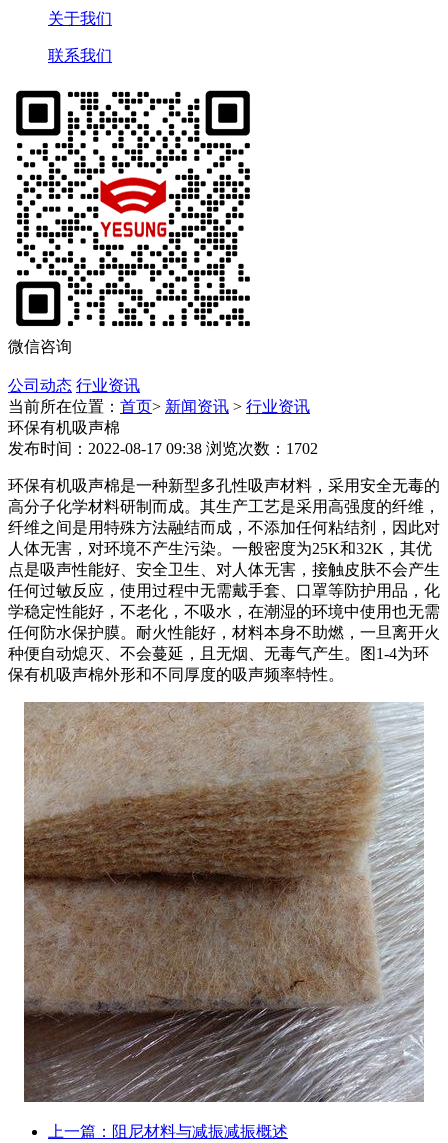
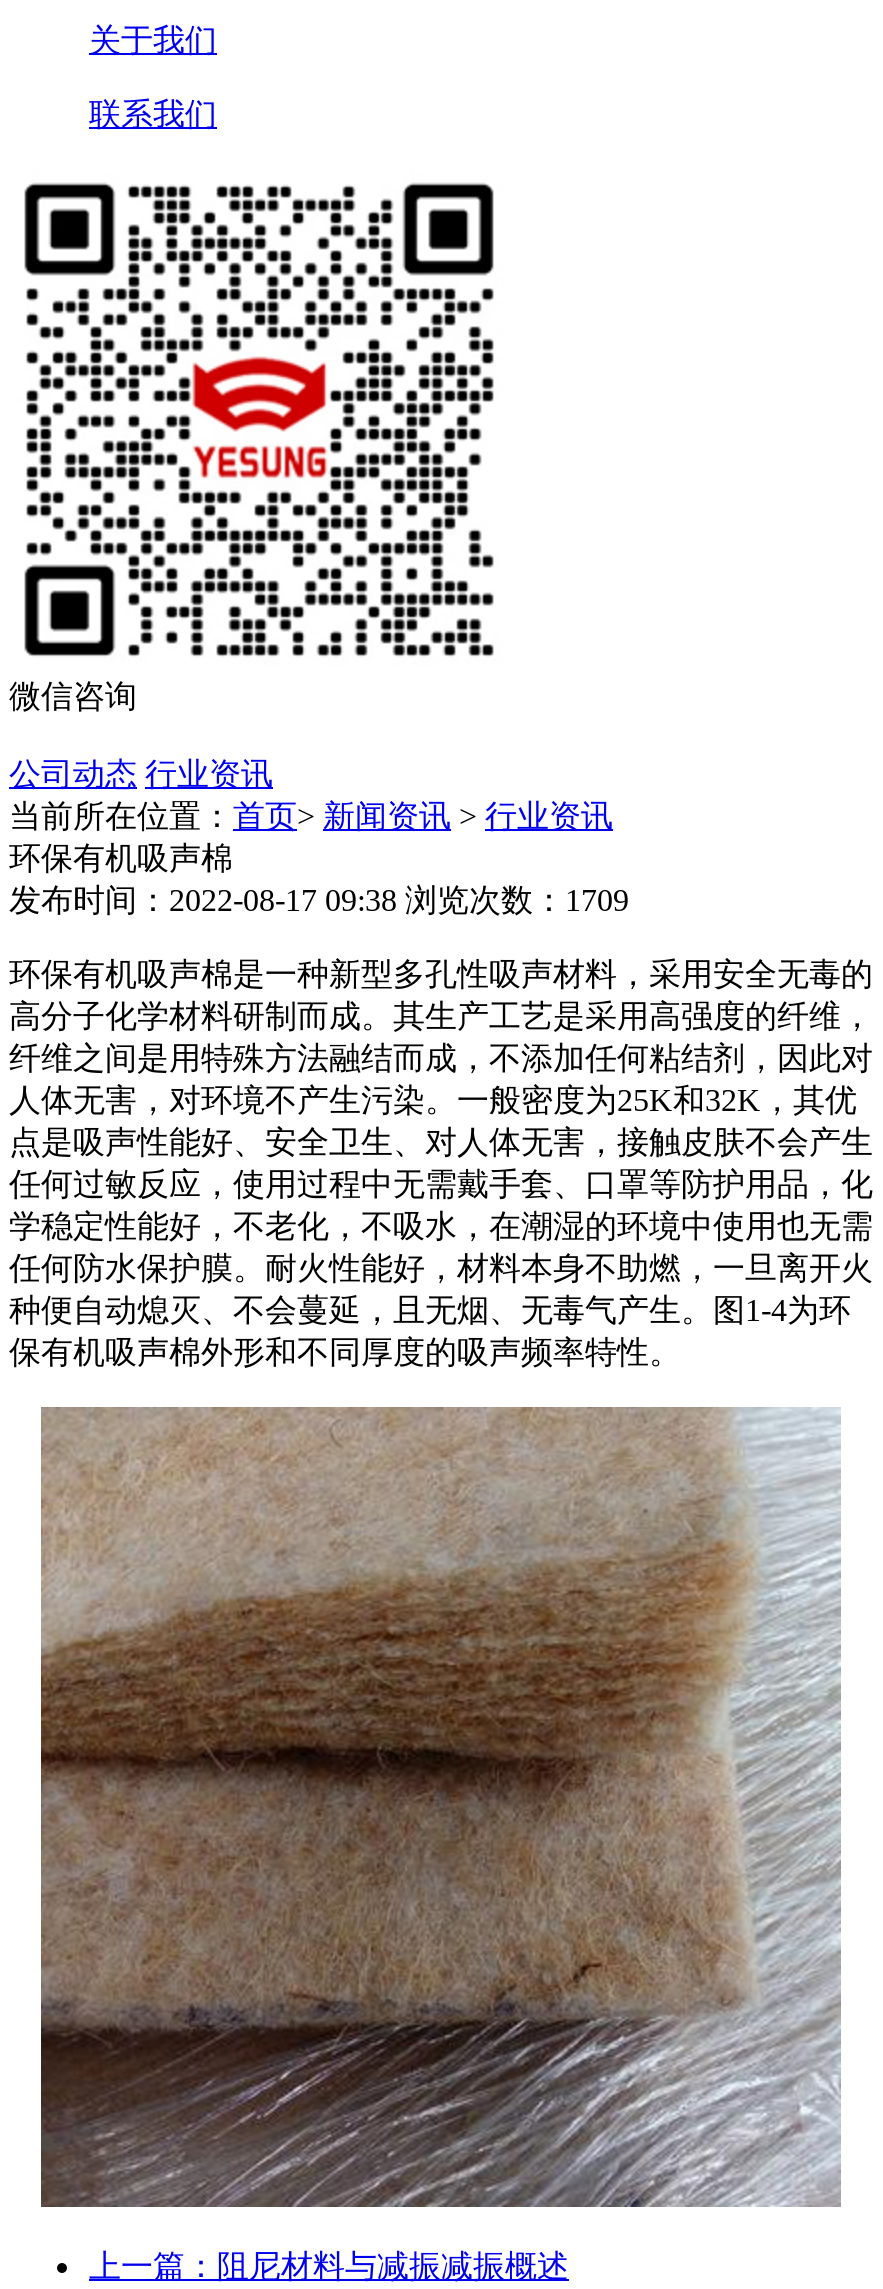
[8,440,318,457] 发布时间：2022-08-17 09:38 浏览次数：1702 -> [9,883,629,917] 发布时间：2022-08-17 09:38 浏览次数：1709

